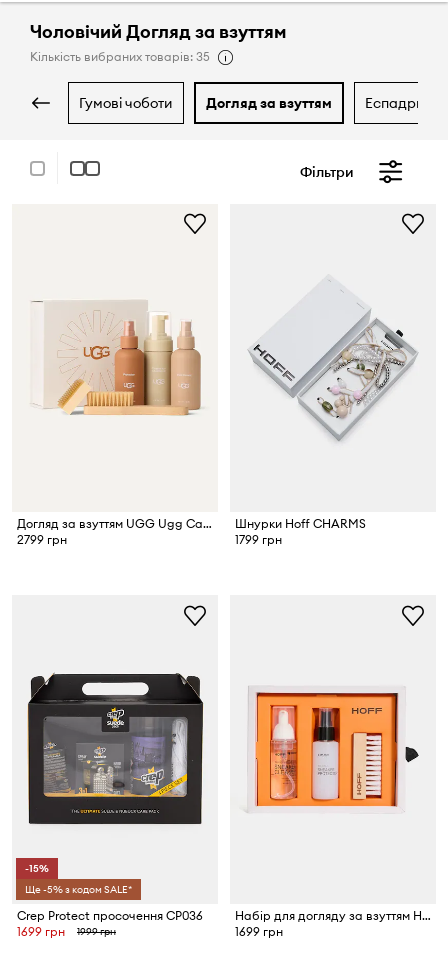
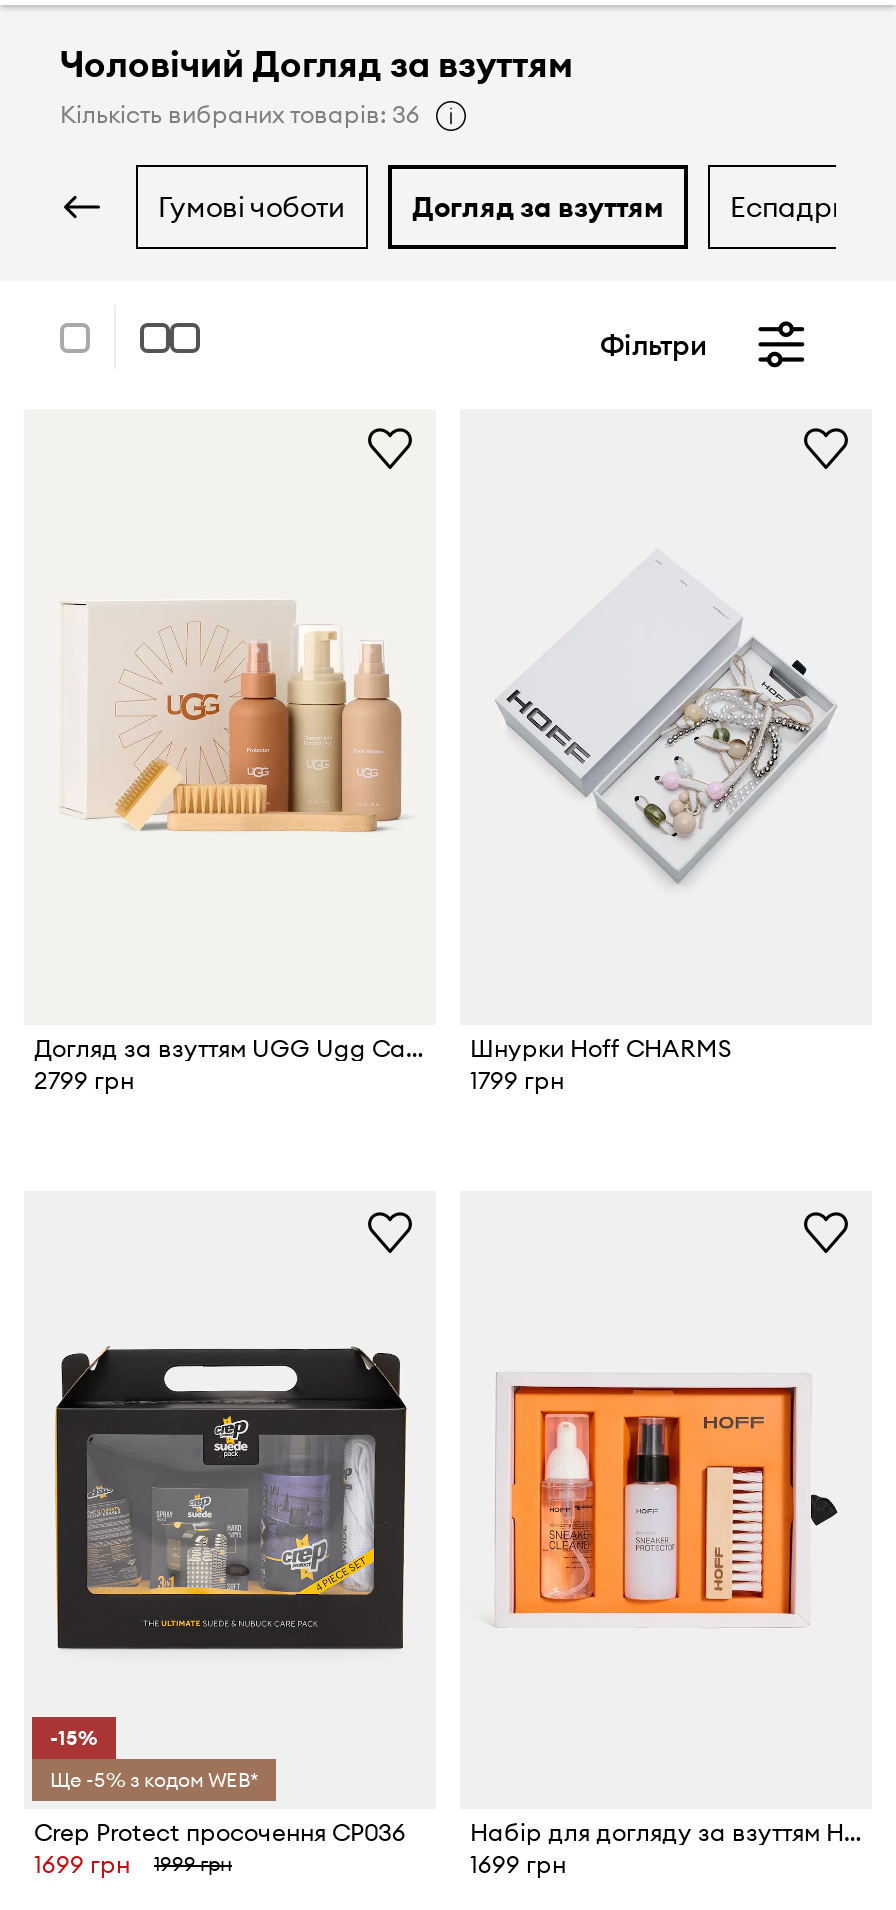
[30,49,210,64] Кількість вибраних товарів: 35 -> [60,99,420,129] Кількість вибраних товарів: 36
[25,883,132,896] Ще -5% з кодом SALE* -> [50,1768,258,1794] Ще -5% з кодом WEB*

